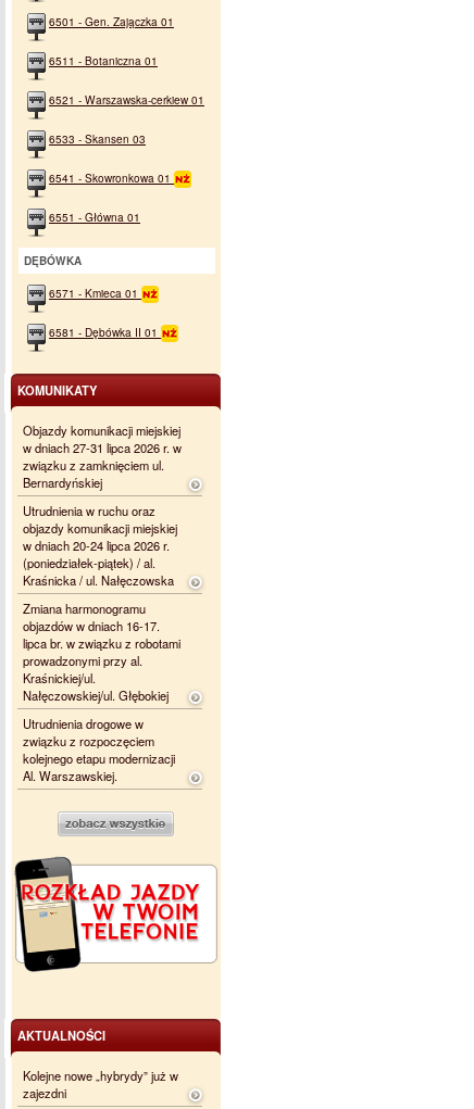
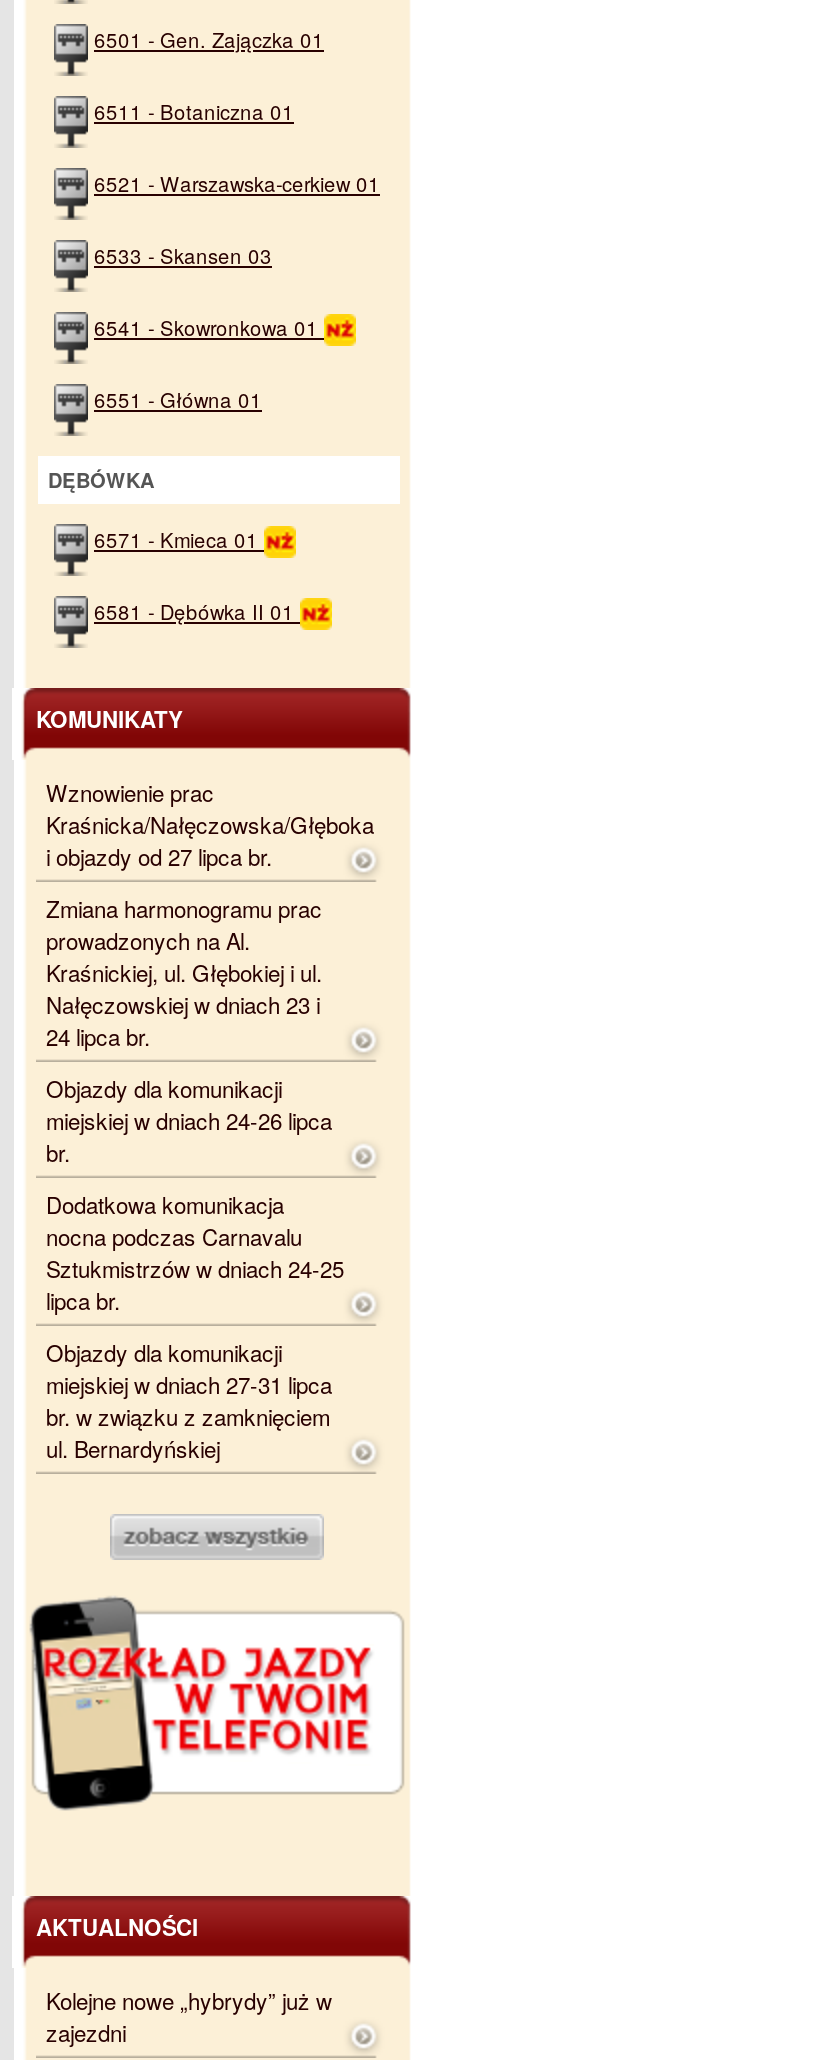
[23,421,182,784] Objazdy komunikacji miejskiej | w dniach 27-31 lipca 2026 r. w | związku z zamknięciem ul. | Bernardyńskiej | Utrudnienia w ruchu oraz | objazdy komunikacji miejskiej | w dniach 20-24 lipca 2026 r. | (poniedziałek-piątek) / al. | Kraśnicka / ul. Nałęczowska | Zmiana harmonogramu | objazdów w dniach 16-17. | lipca br. w związku z robotami | prowadzonymi przy al. | Kraśnickiej/ul. | Nałęczowskiej/ul. Głębokiej | Utrudnienia drogowe w | związku z rozpoczęciem | kolejnego etapu modernizacji | Al. Warszawskiej. -> [46,776,374,1464] Wznowienie prac | Kraśnicka/Nałęczowska/Głęboka | i objazdy od 27 lipca br. | Zmiana harmonogramu prac | prowadzonych na Al. | Kraśnickiej, ul. Głębokiej i ul. | Nałęczowskiej w dniach 23 i | 24 lipca br. | Objazdy dla komunikacji | miejskiej w dniach 24-26 lipca | br. | Dodatkowa komunikacja | nocna podczas Carnavalu | Sztukmistrzów w dniach 24-25 | lipca br. | Objazdy dla komunikacji | miejskiej w dniach 27-31 lipca | br. w związku z zamknięciem | ul. Bernardyńskiej

